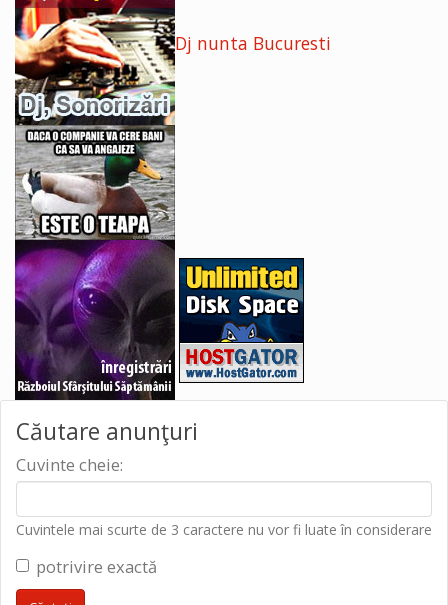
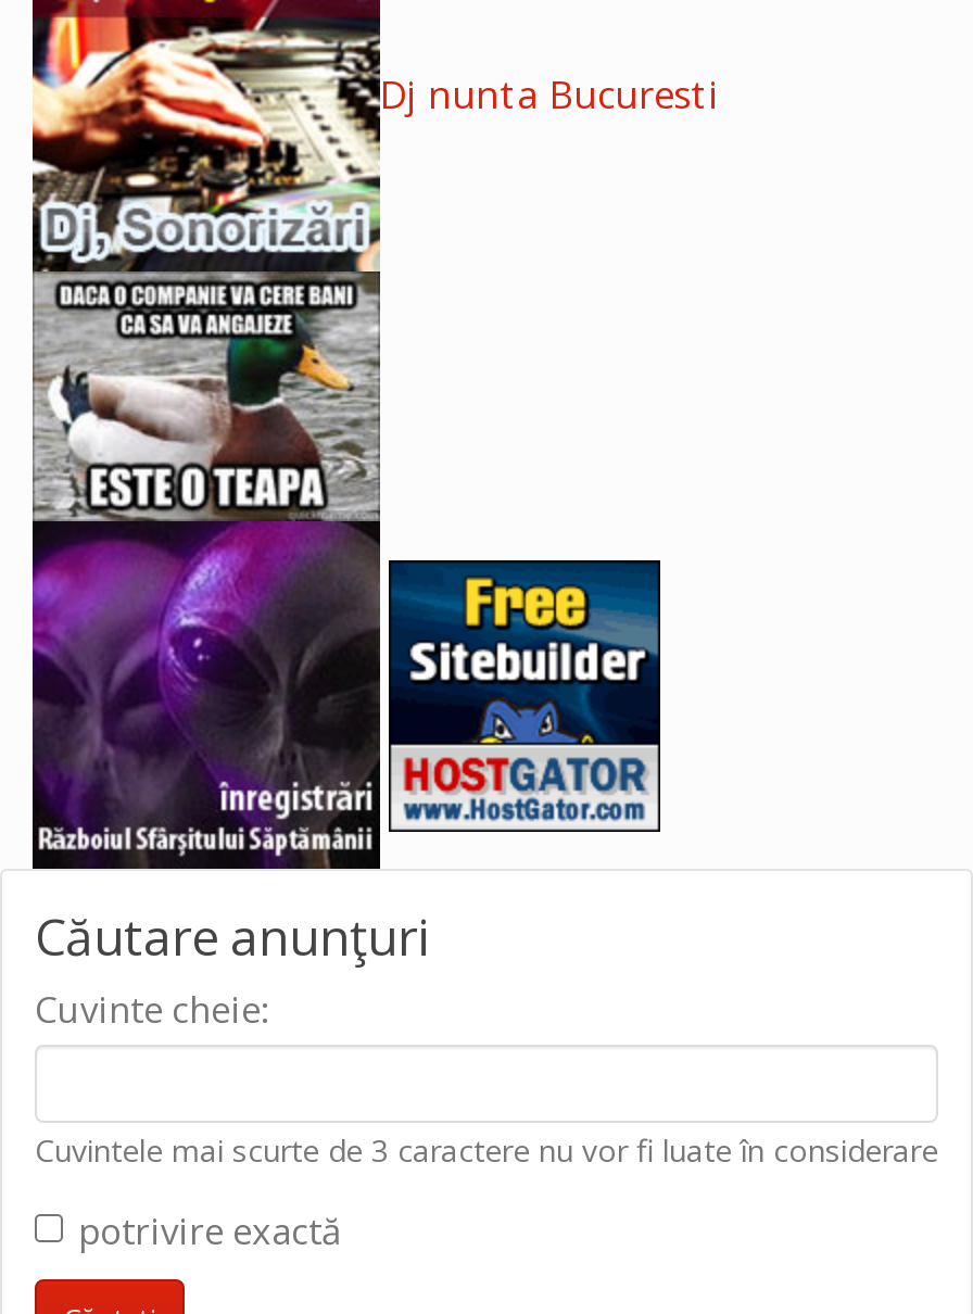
[186,265,300,318] [image] -> [404,578,649,686] [image]

